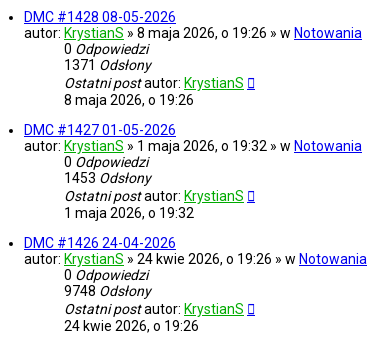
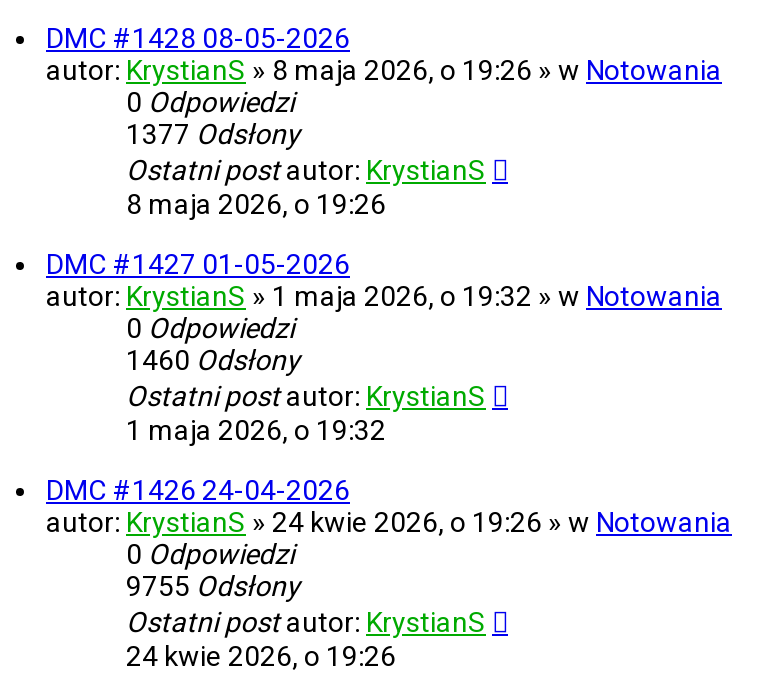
[64,57,151,73] 1371 Odsłony -> [126,118,300,150] 1377 Odsłony
[64,170,151,186] 1453 Odsłony -> [126,344,300,376] 1460 Odsłony
[64,283,151,299] 9748 Odsłony -> [126,570,300,602] 9755 Odsłony

